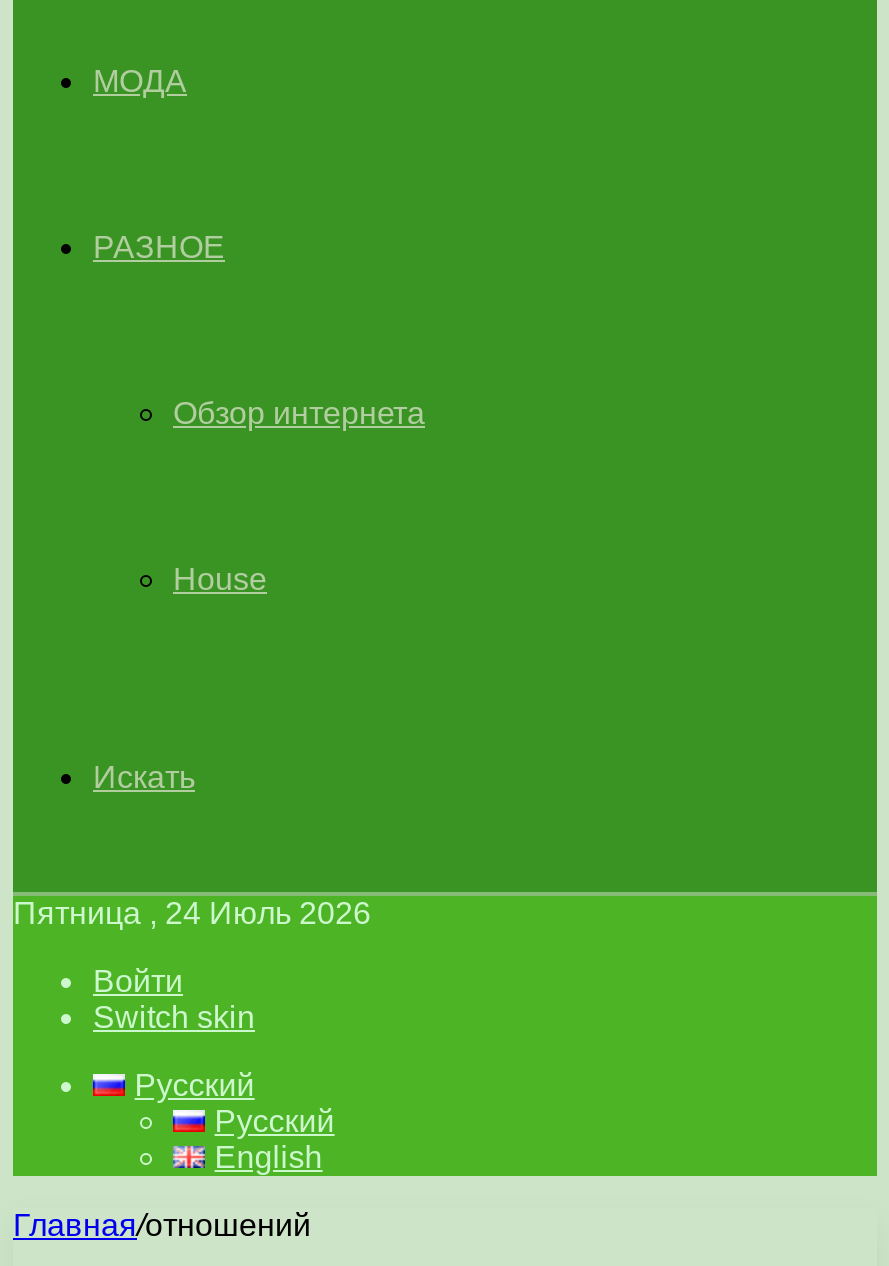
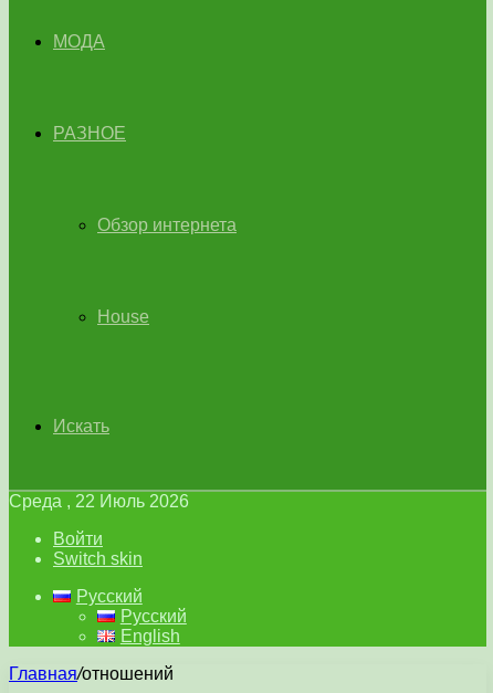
[13,896,371,930] Пятница , 24 Июль 2026 -> [9,492,189,511] Среда , 22 Июль 2026

